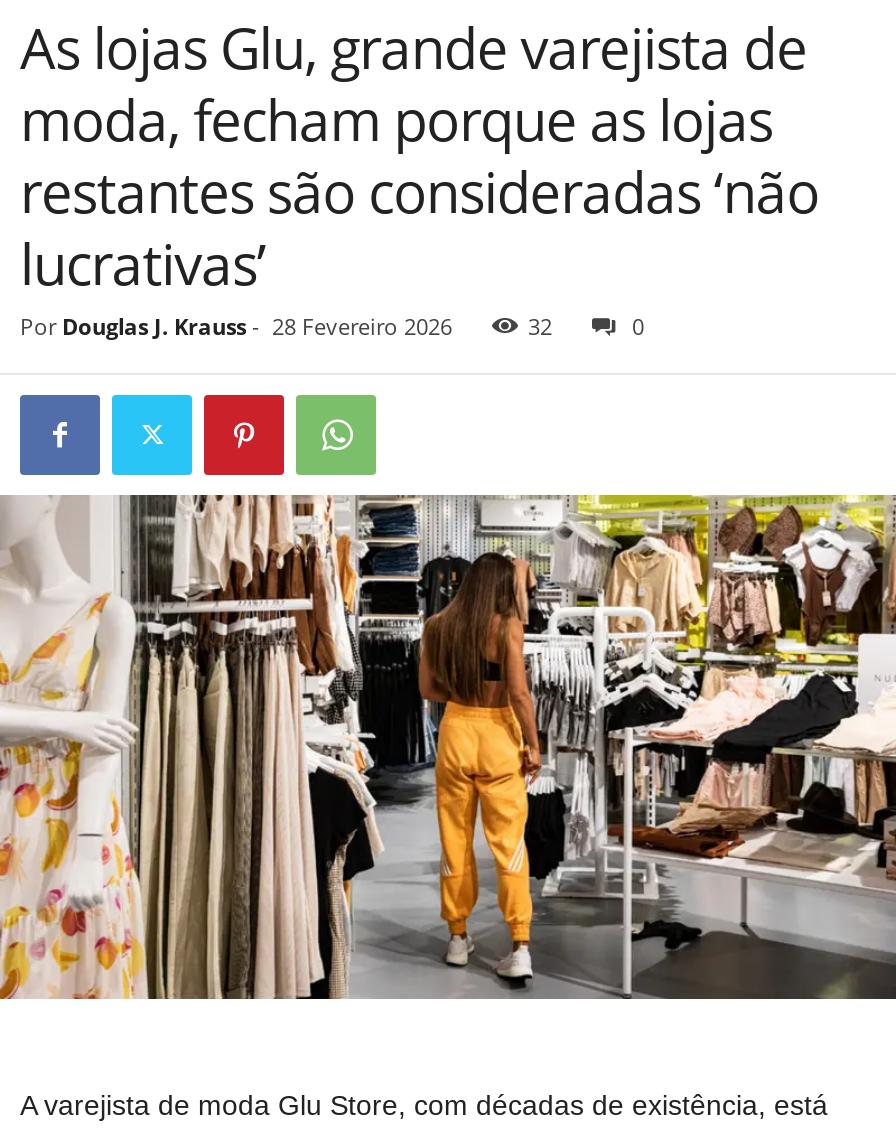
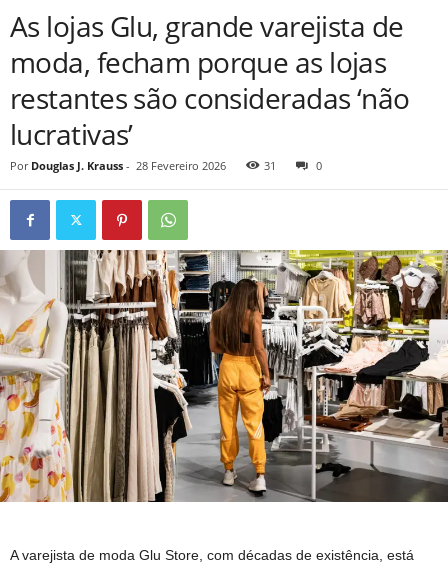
[528,311,552,341] 32 -> [264,158,276,173] 31

